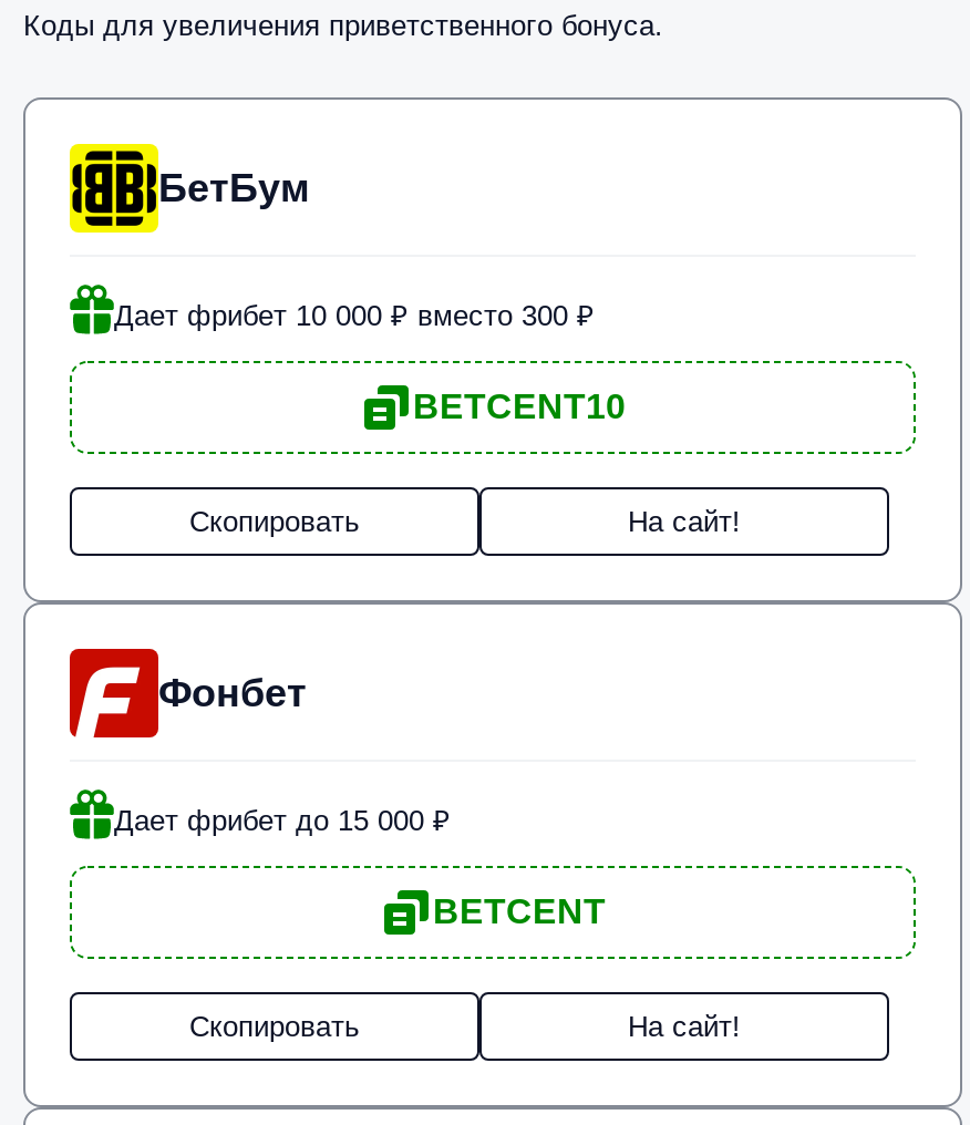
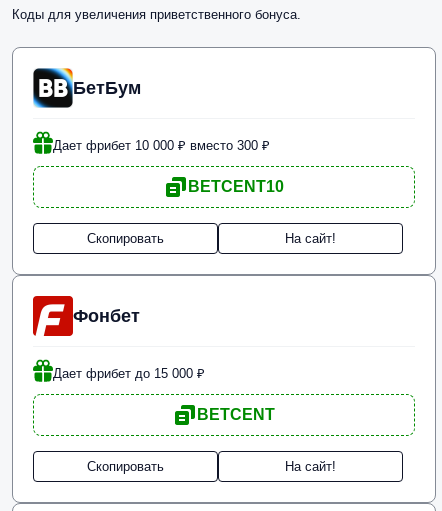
[68,142,161,235] [image] -> [32,67,74,109] [image]

